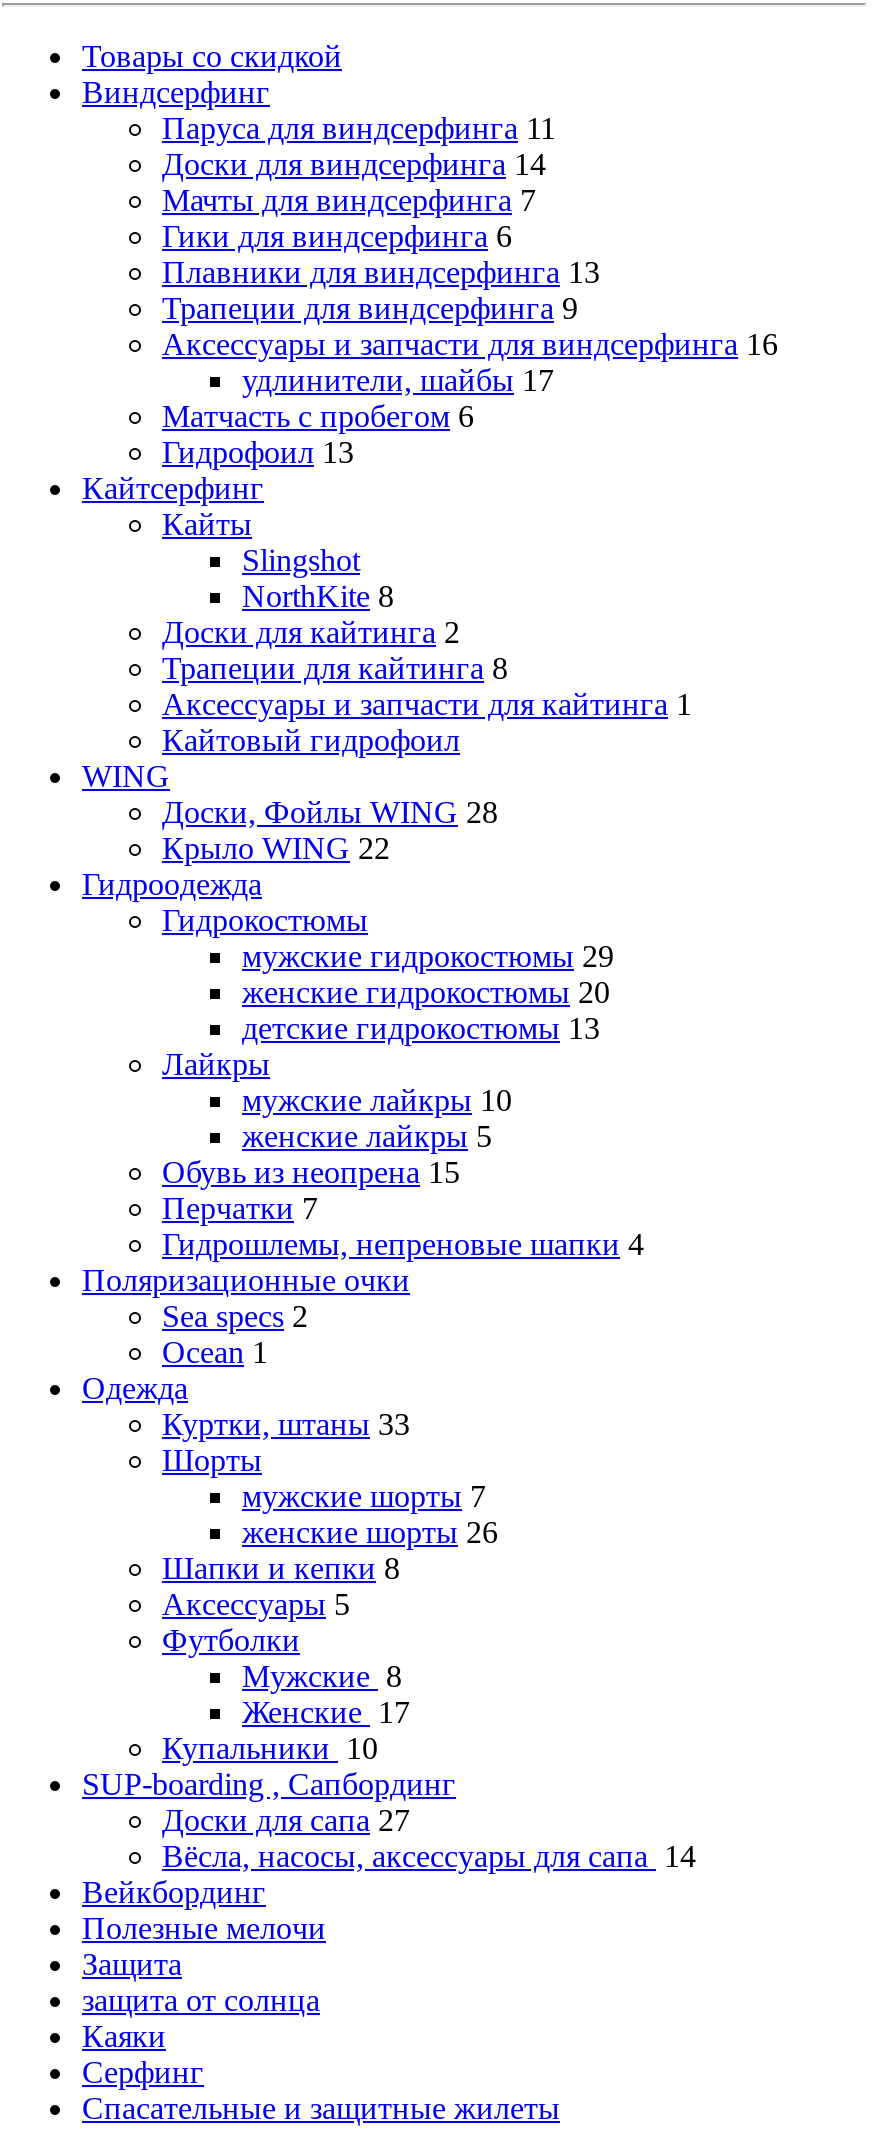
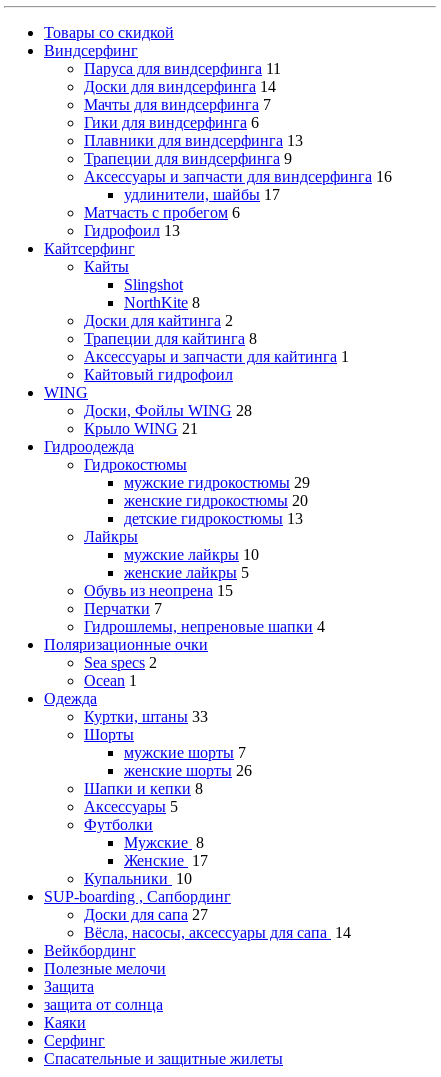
[162,831,390,865] Крыло WING 22 -> [84,420,198,437] Крыло WING 21

